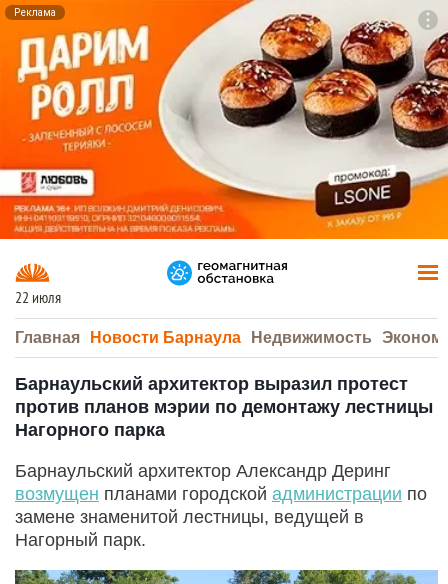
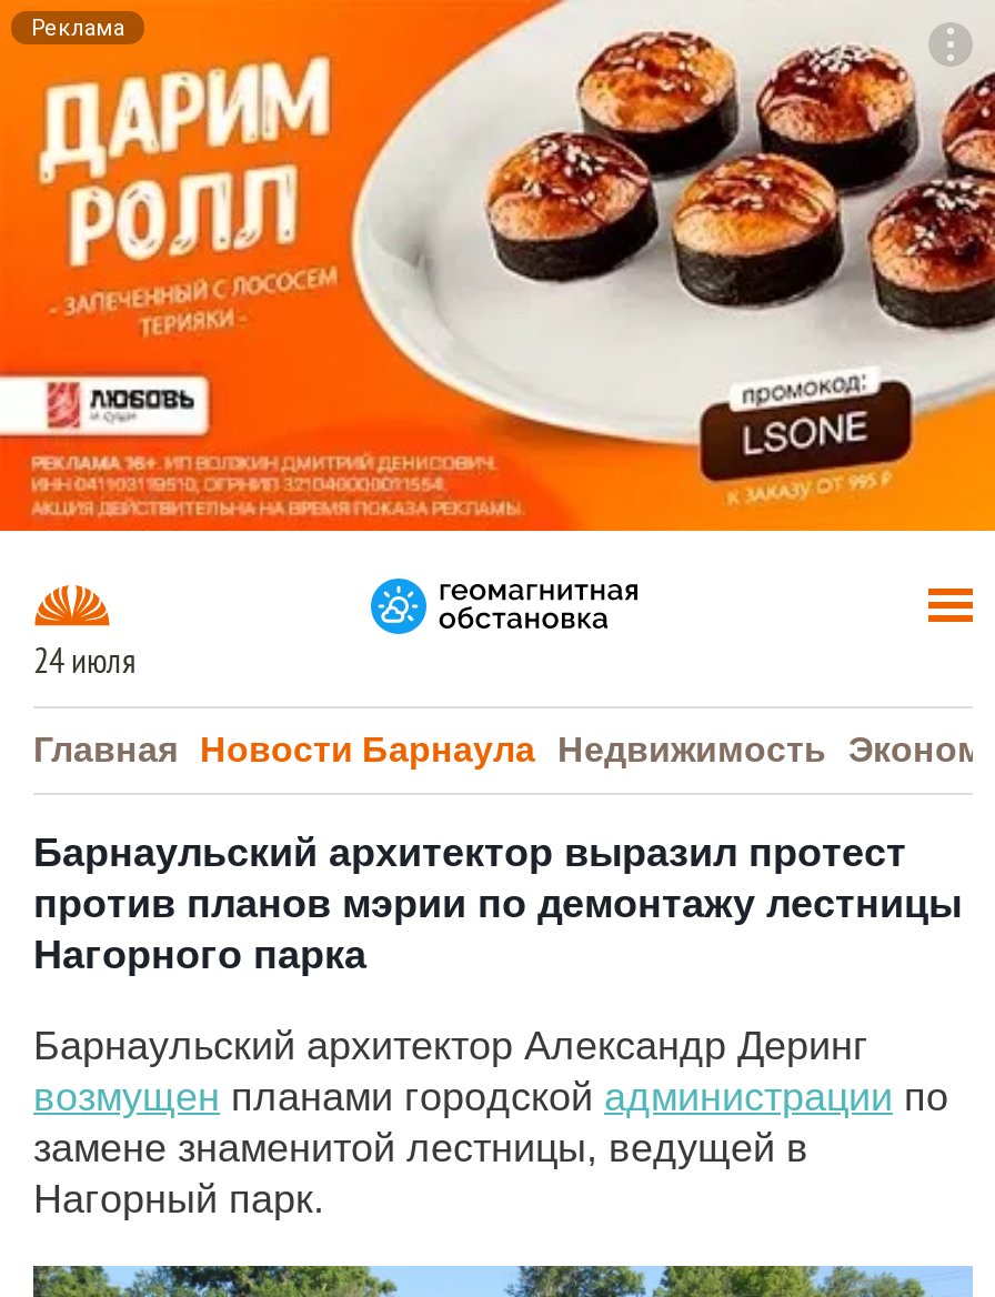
[15,289,61,307] 22 июля -> [33,642,135,682] 24 июля

